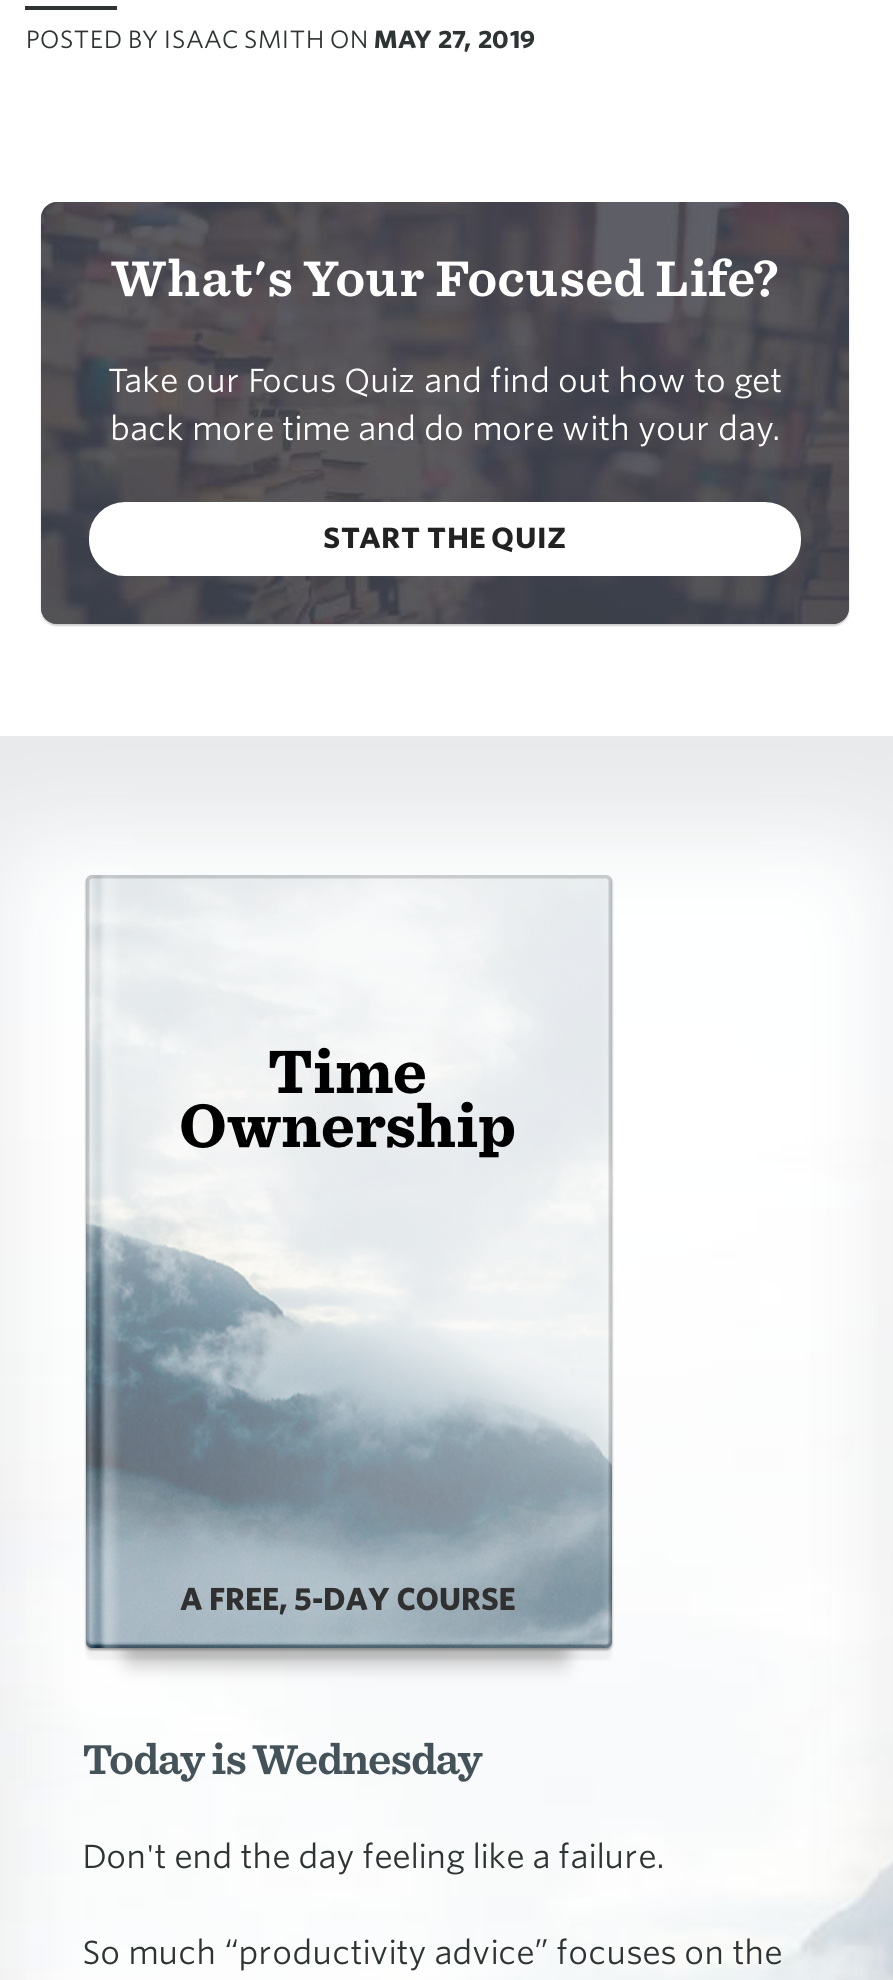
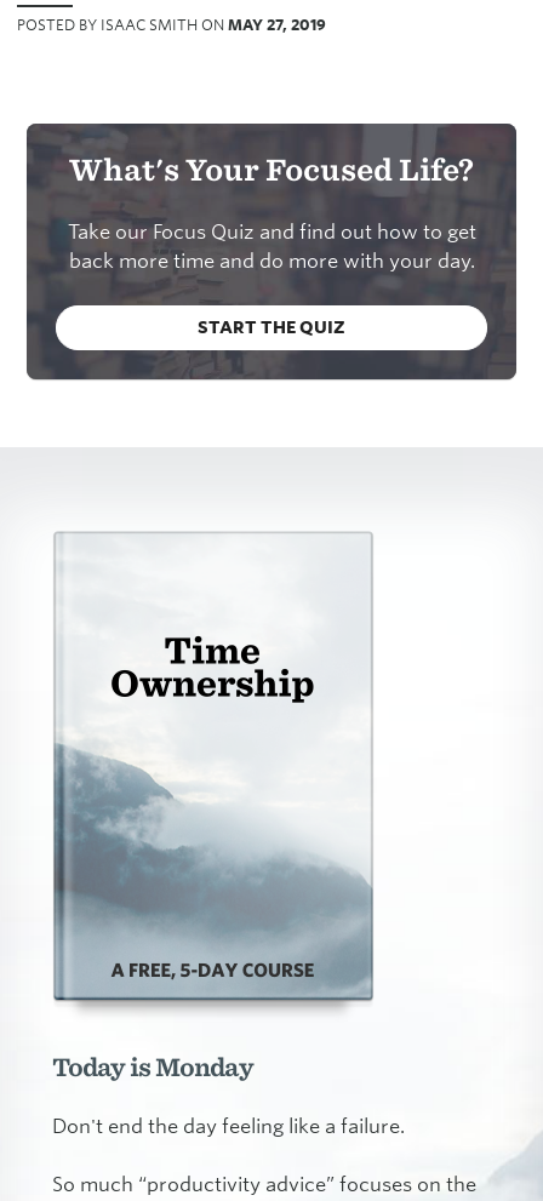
[82,1736,482,1784] Today is Wednesday -> [52,1053,253,1082] Today is Monday

